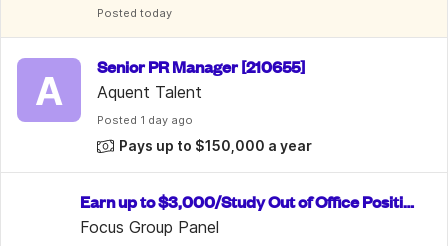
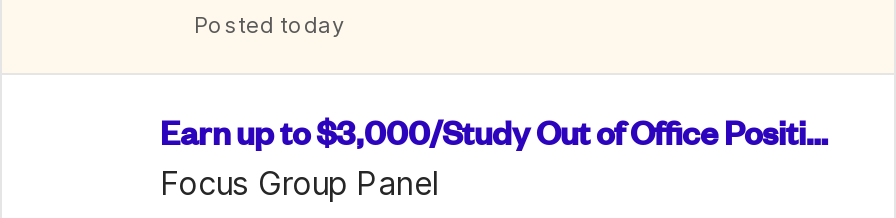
[97,55,312,154] Senior PR Manager [210655] | Aquent Talent | Posted 1 day ago | Pays up to $150,000 a year -> none
[35,68,63,114] A -> none

